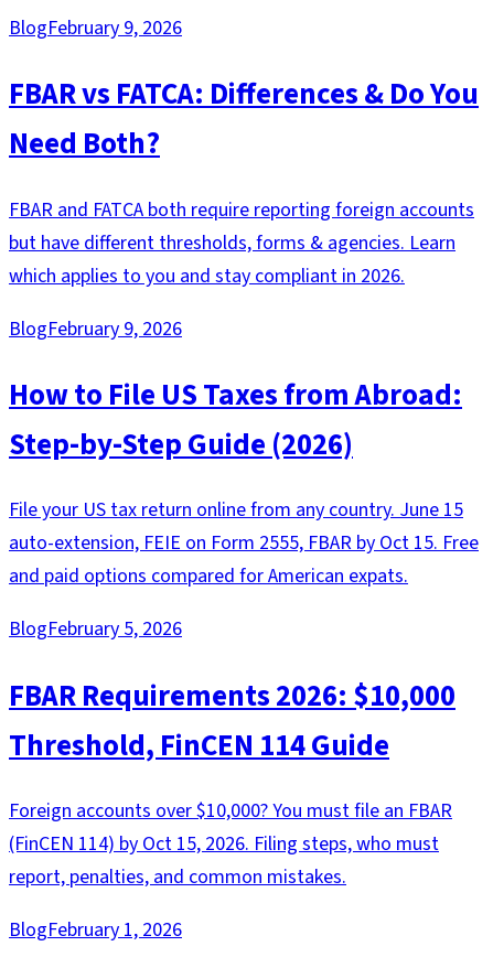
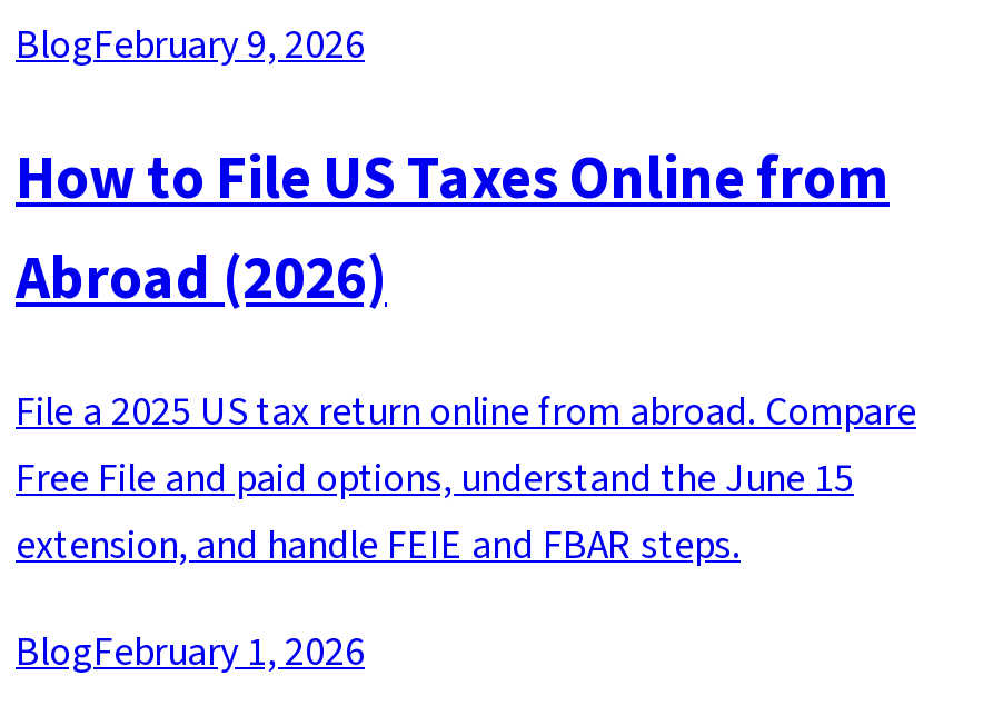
[9,73,479,891] FBAR vs FATCA: Differences & Do You | Need Both? | FBAR and FATCA both require reporting foreign accounts | but have different thresholds, forms & agencies. Learn | which applies to you and stay compliant in 2026. | BlogFebruary 9, 2026 | How to File US Taxes from Abroad: | Step-by-Step Guide (2026) | File your US tax return online from any country. June 15 | auto-extension, FEIE on Form 2555, FBAR by Oct 15. Free | and paid options compared for American expats. | BlogFebruary 5, 2026 | FBAR Requirements 2026: $10,000 | Threshold, FinCEN 114 Guide | Foreign accounts over $10,000? You must file an FBAR | (FinCEN 114) by Oct 15, 2026. Filing steps, who must | report, penalties, and common mistakes. -> [16,136,916,573] How to File US Taxes Online from | Abroad (2026) | File a 2025 US tax return online from abroad. Compare | Free File and paid options, understand the June 15 | extension, and handle FEIE and FBAR steps.

